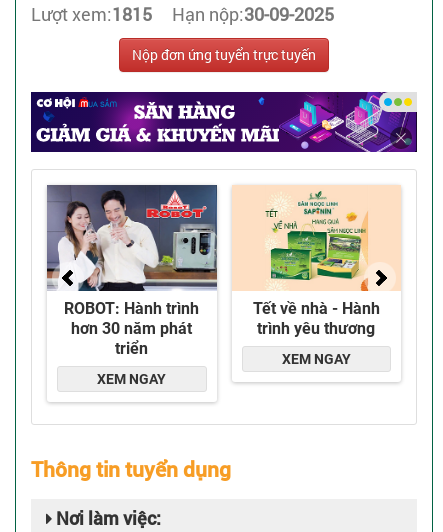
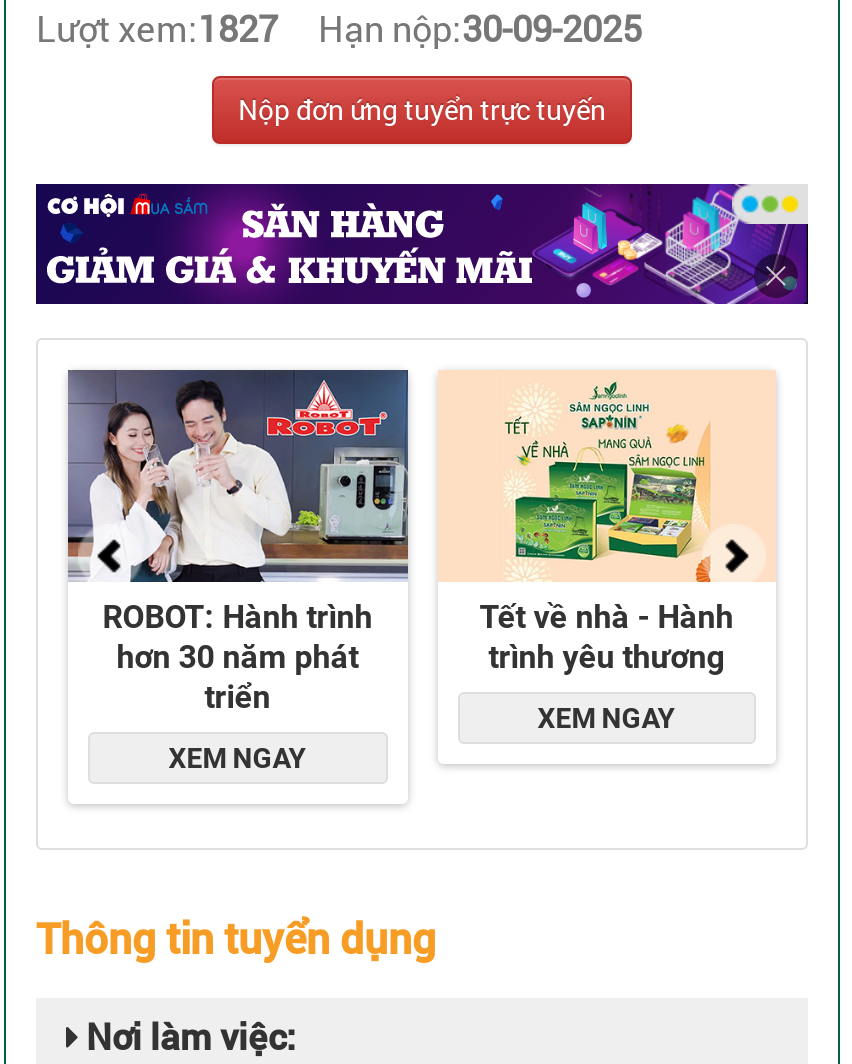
[31,2,334,26] Lượt xem:1815 Hạn nộp:30-09-2025 -> [36,4,642,52] Lượt xem:1827 Hạn nộp:30-09-2025

